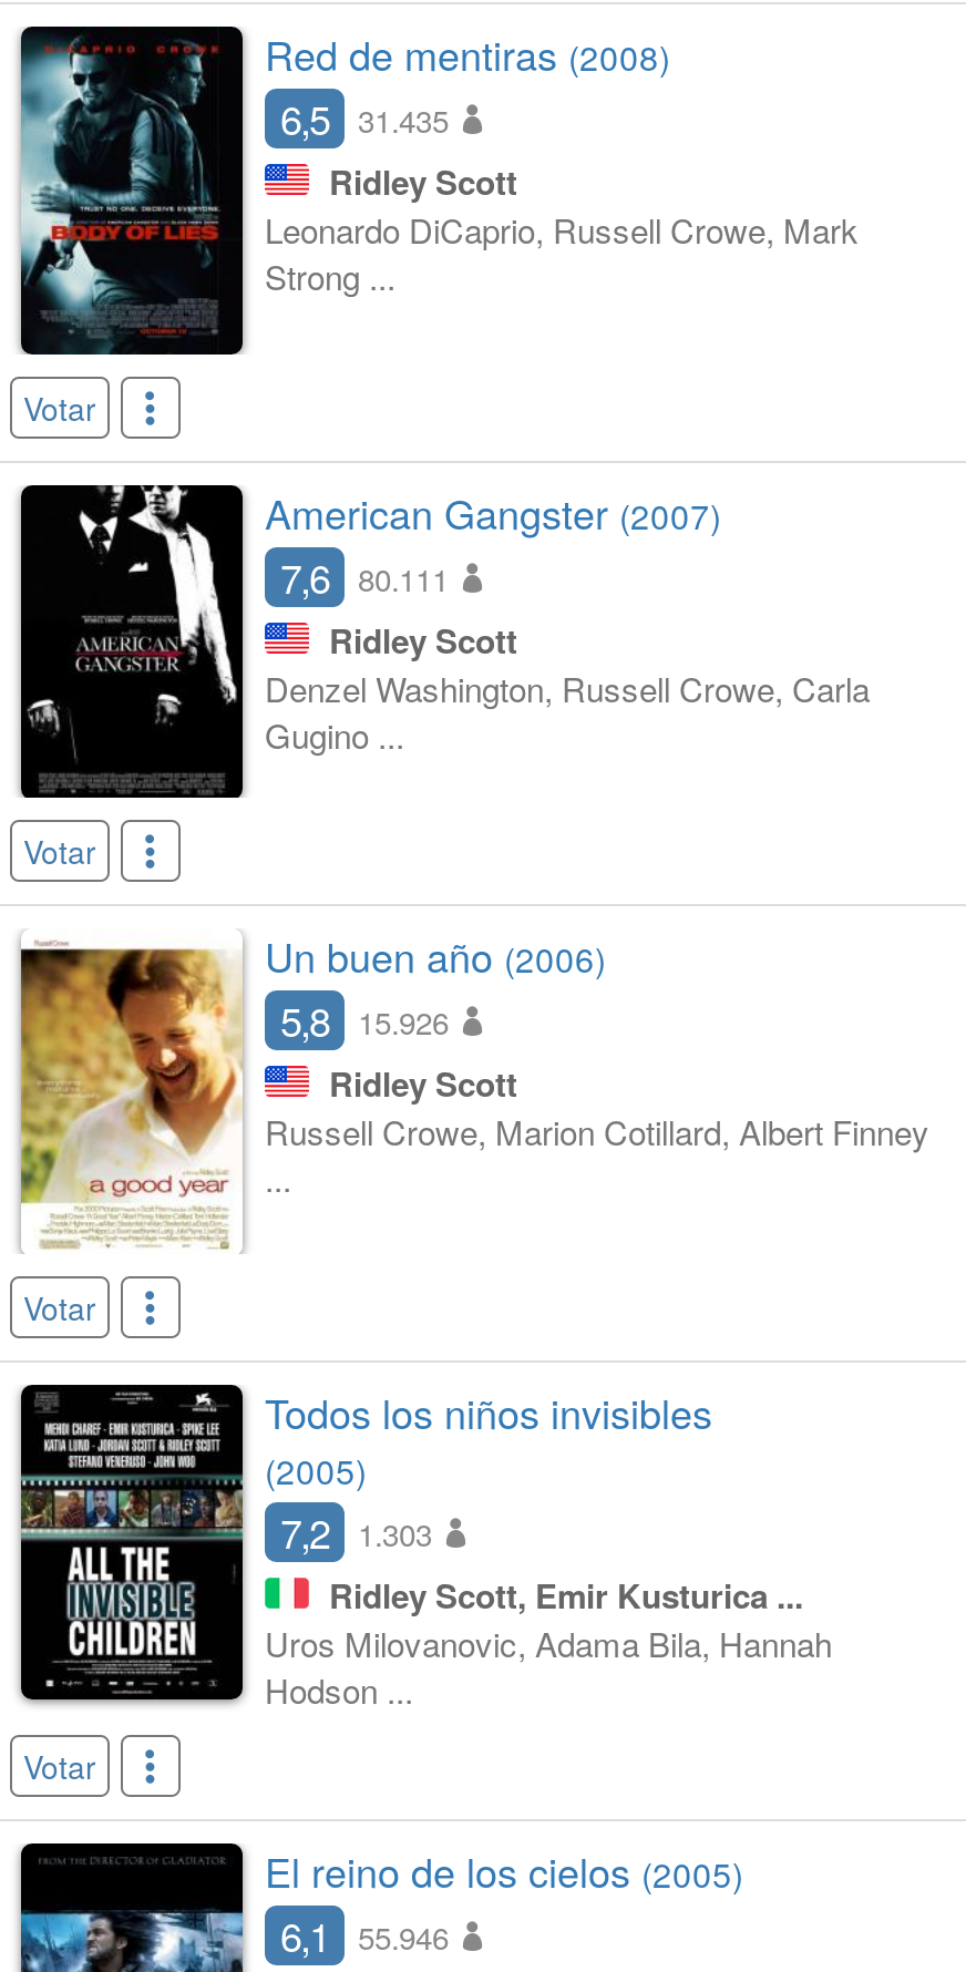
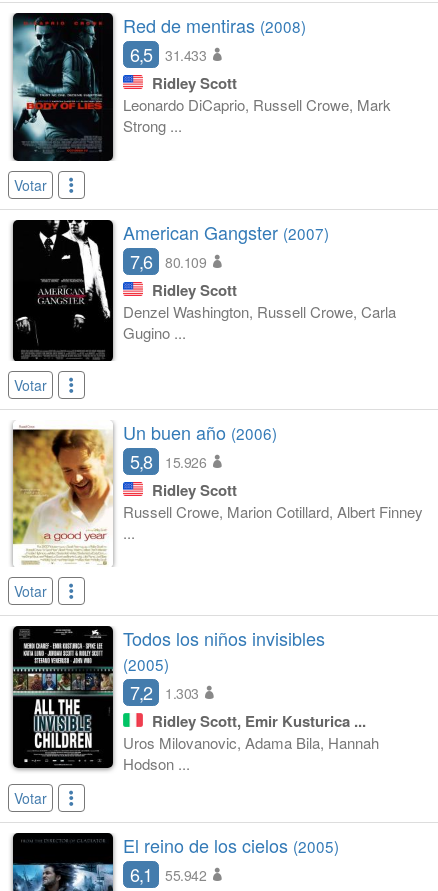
[358,97,456,142] 31.435 -> [165,45,209,65] 31.433
[280,548,456,606] 7,6 80.111 -> [130,248,209,274] 7,6 80.109
[280,1907,456,1964] 6,1 55.946 -> [130,861,209,887] 6,1 55.942

